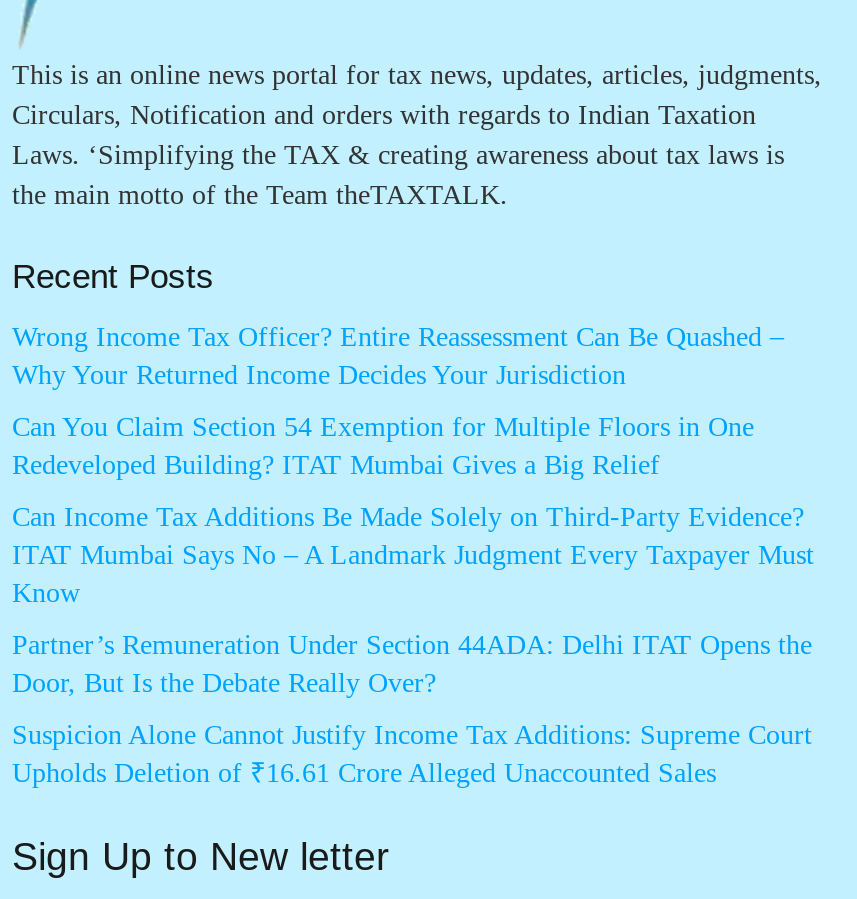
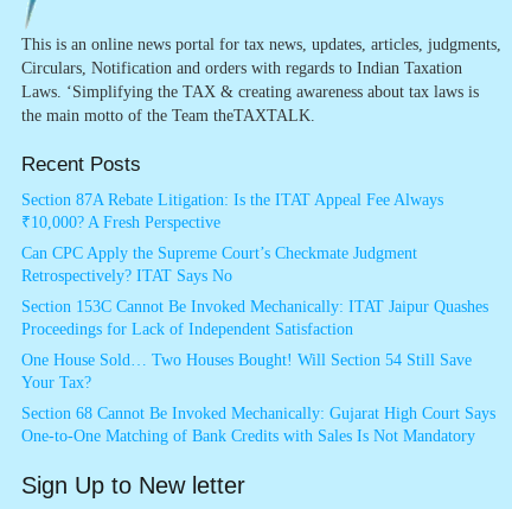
[12,323,784,391] Wrong Income Tax Officer? Entire Reassessment Can Be Quashed – | Why Your Returned Income Decides Your Jurisdiction -> [21,191,443,232] Section 87A Rebate Litigation: Is the ITAT Appeal Fee Always | ₹10,000? A Fresh Perspective
[12,413,754,481] Can You Claim Section 54 Exemption for Multiple Floors in One | Redeveloped Building? ITAT Mumbai Gives a Big Relief -> [21,245,417,285] Can CPC Apply the Supreme Court’s Checkmate Judgment | Retrospectively? ITAT Says No
[12,503,814,609] Can Income Tax Additions Be Made Solely on Third-Party Evidence? | ITAT Mumbai Says No – A Landmark Judgment Every Taxpayer Must | Know -> [21,298,488,339] Section 153C Cannot Be Invoked Mechanically: ITAT Jaipur Quashes | Proceedings for Lack of Independent Satisfaction
[12,631,812,699] Partner’s Remuneration Under Section 44ADA: Delhi ITAT Opens the | Door, But Is the Debate Really Over? -> [21,352,472,392] One House Sold… Two Houses Bought! Will Section 54 Still Save | Your Tax?
[12,721,812,789] Suspicion Alone Cannot Justify Income Tax Additions: Supreme Court | Upholds Deletion of ₹16.61 Crore Alleged Unaccounted Sales -> [21,405,495,445] Section 68 Cannot Be Invoked Mechanically: Gujarat High Court Says | One-to-One Matching of Bank Credits with Sales Is Not Mandatory

